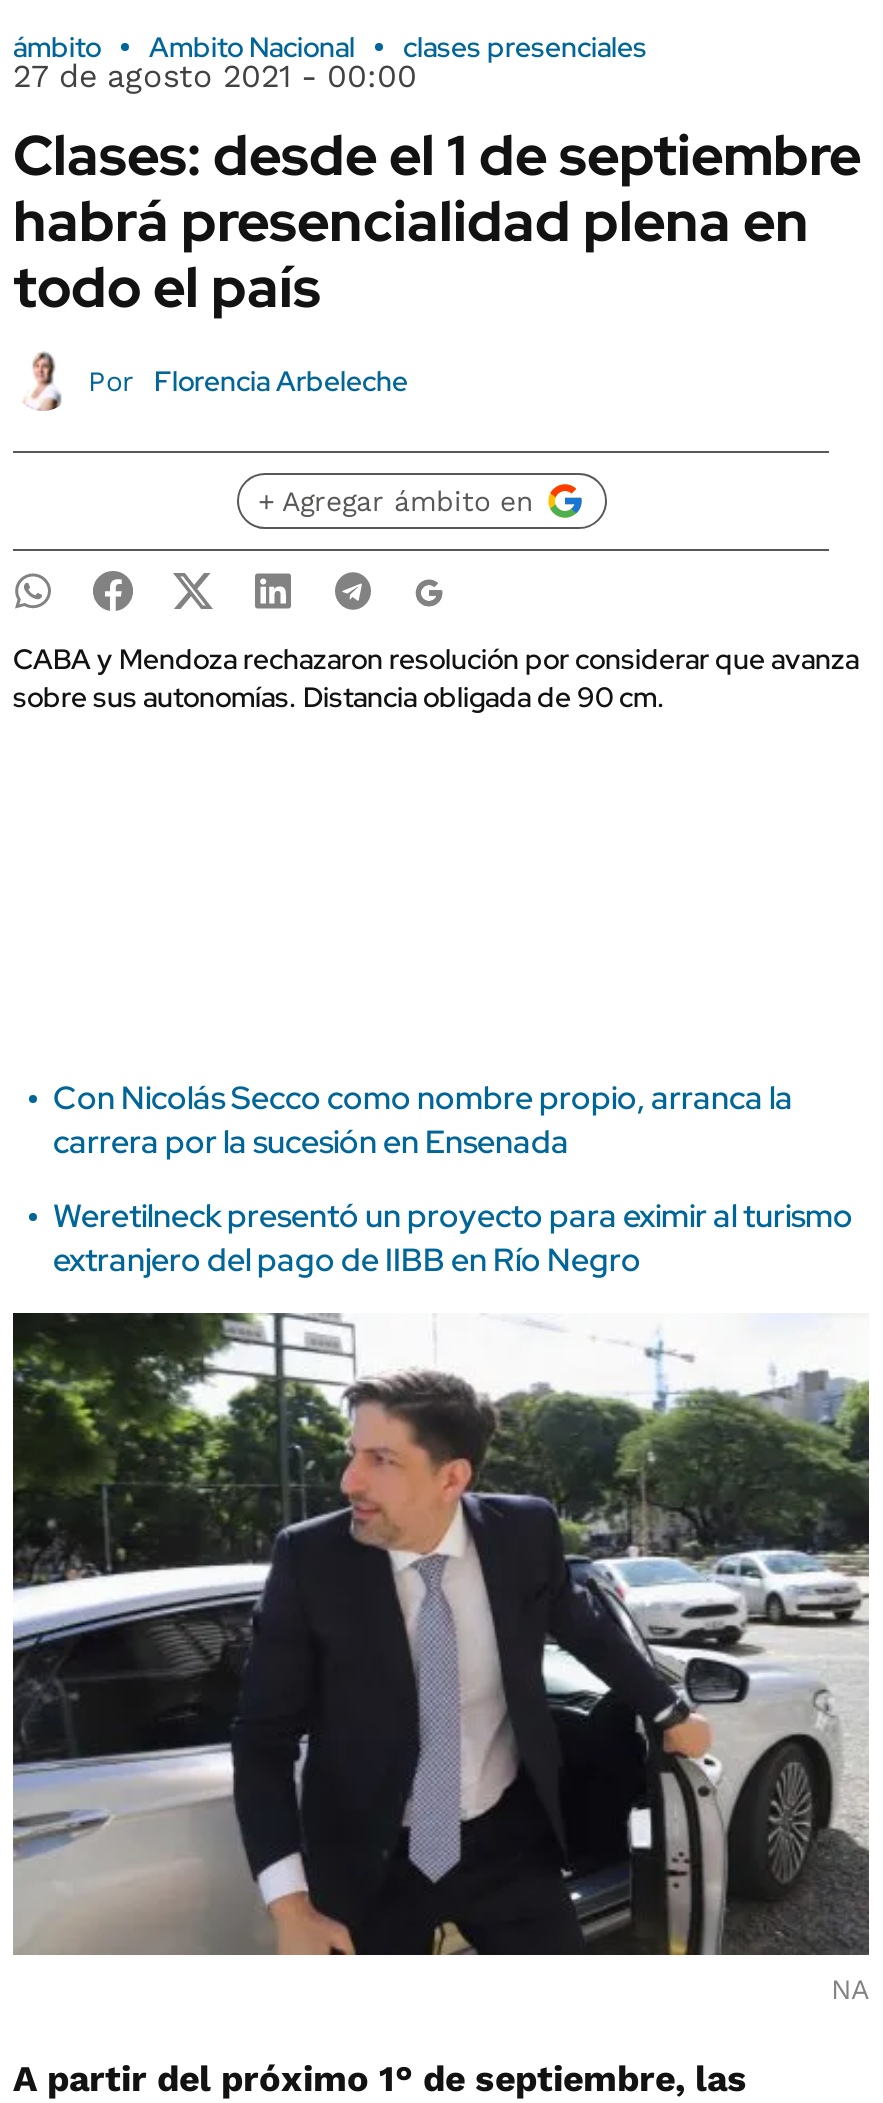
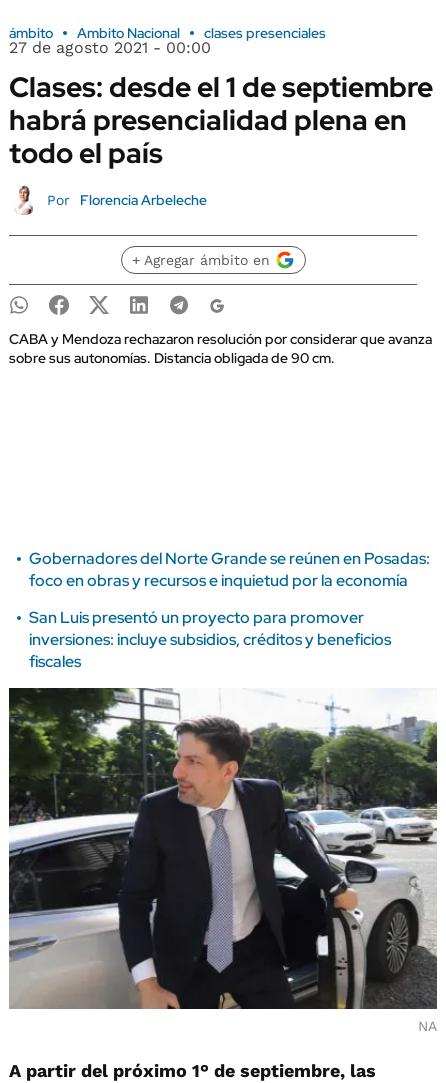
[53,1077,793,1163] Con Nicolás Secco como nombre propio, arranca la | carrera por la sucesión en Ensenada -> [29,548,430,591] Gobernadores del Norte Grande se reúnen en Posadas: | foco en obras y recursos e inquietud por la economía
[53,1195,853,1281] Weretilneck presentó un proyecto para eximir al turismo | extranjero del pago de IIBB en Río Negro -> [29,607,391,672] San Luis presentó un proyecto para promover | inversiones: incluye subsidios, créditos y beneficios | fiscales

